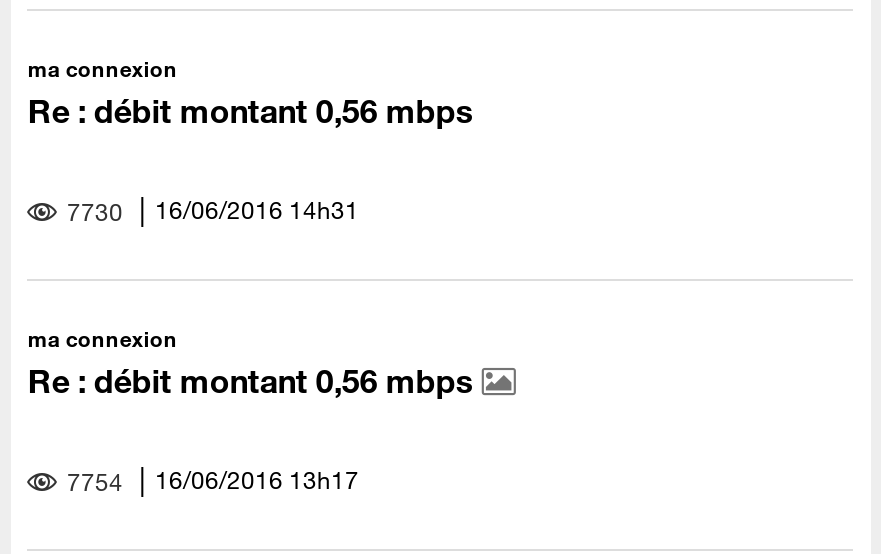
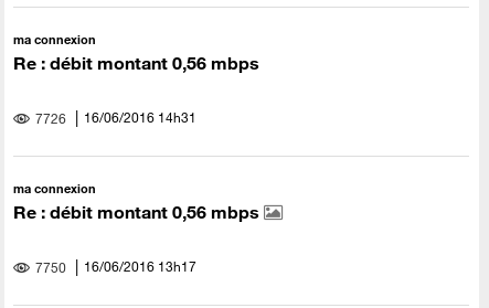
[61,192,359,226] 7730 16/06/2016 14h31 -> [32,108,196,127] 7726 16/06/2016 14h31
[61,462,359,496] 7754 16/06/2016 13h17 -> [32,257,196,275] 7750 16/06/2016 13h17

